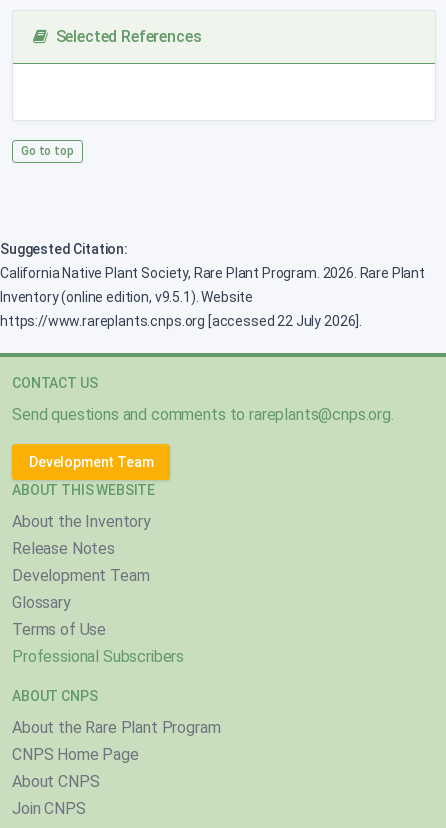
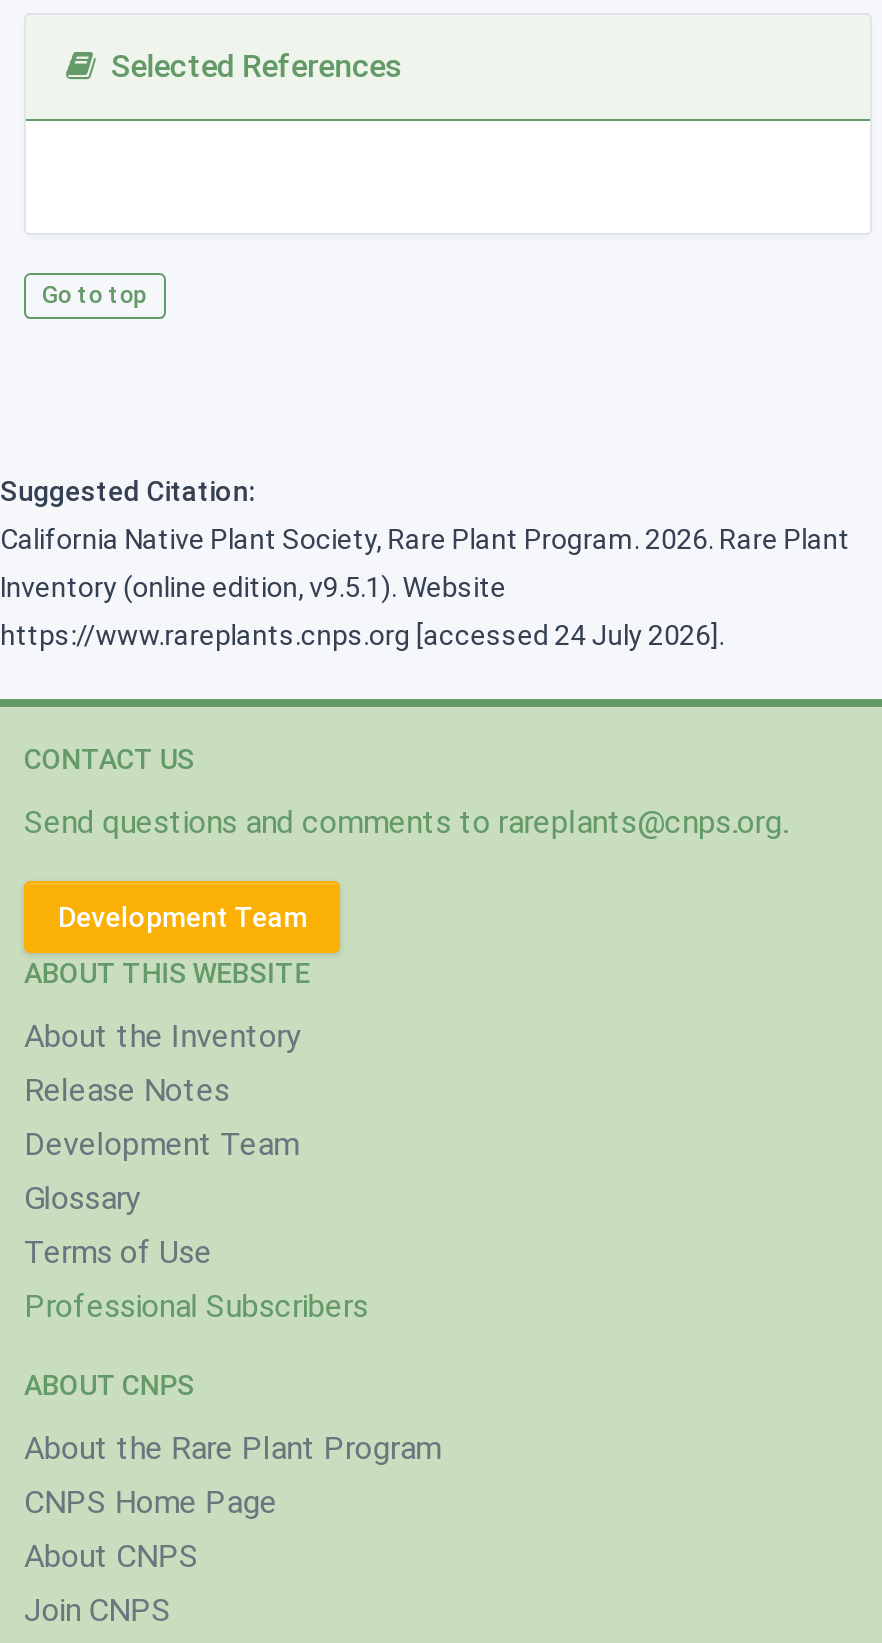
[0,313,362,329] https://www.rareplants.cnps.org [accessed 22 July 2026]. -> [0,619,724,651] https://www.rareplants.cnps.org [accessed 24 July 2026].

